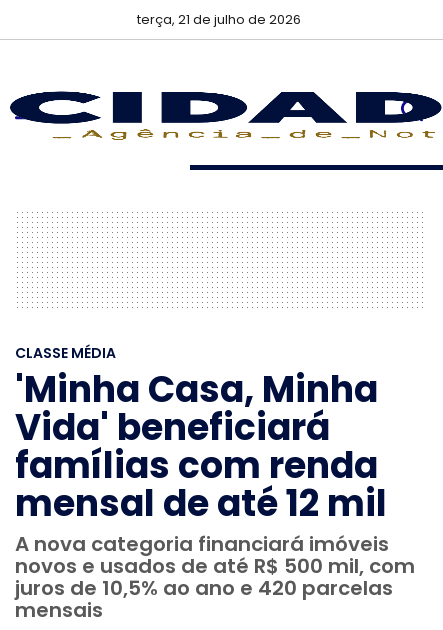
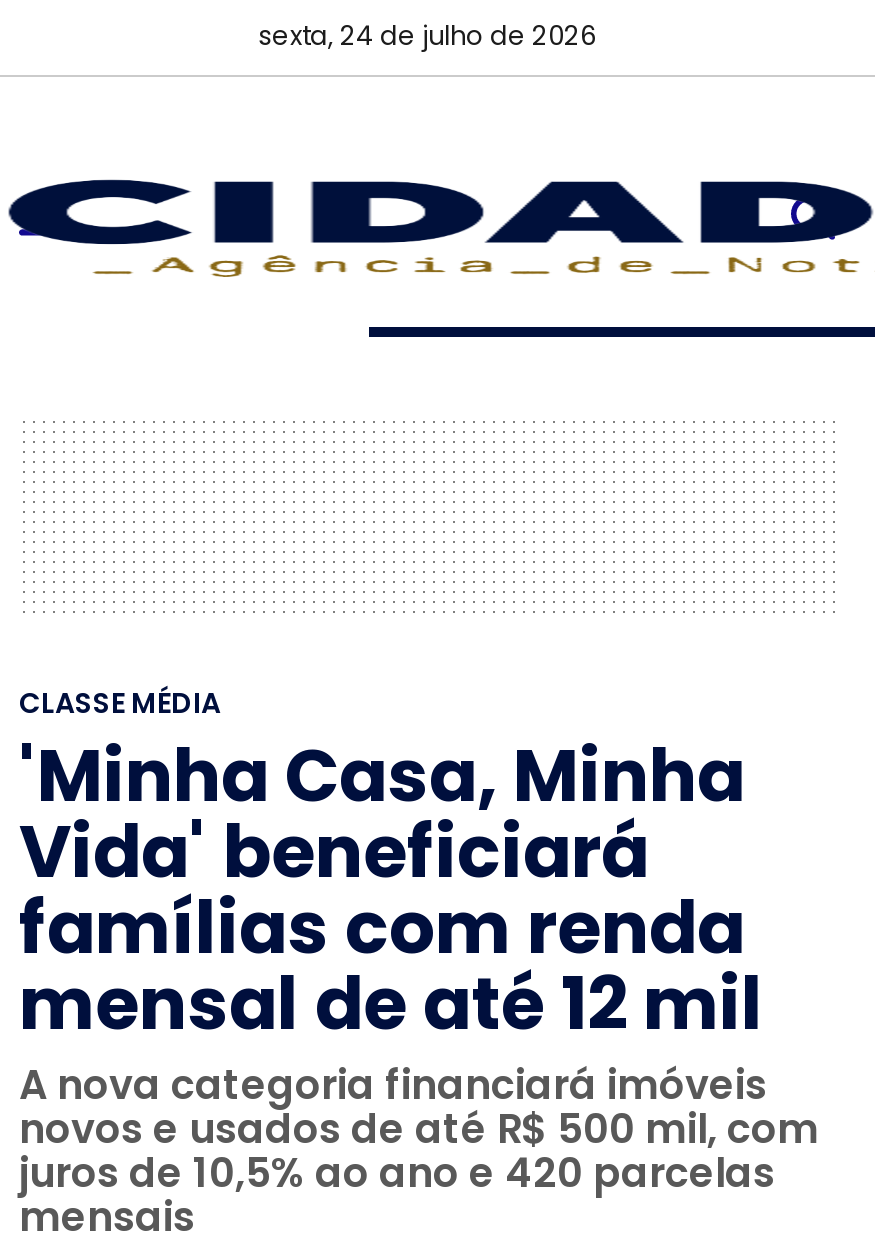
[137,10,301,29] terça, 21 de julho de 2026 -> [258,17,596,55] sexta, 24 de julho de 2026

